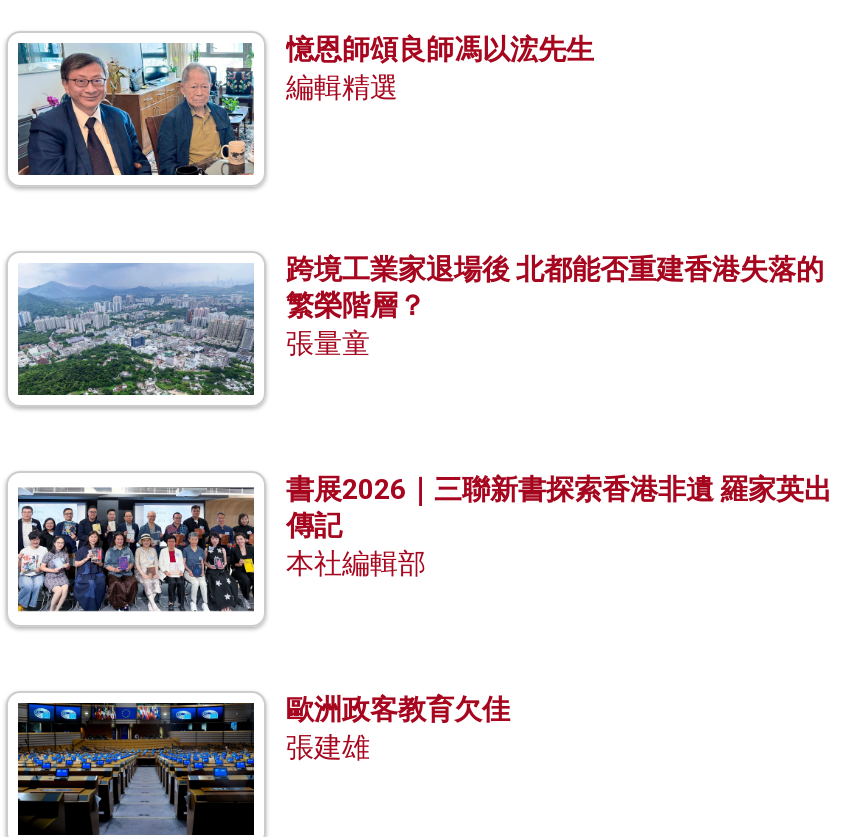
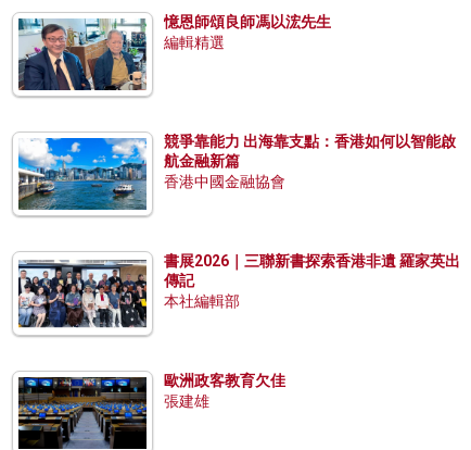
[18,253,824,397] [image] | 跨境工業家退場後 北都能否重建香港失落的 | 繁榮階層？ | 張量童 -> [18,132,456,211] [image] | 競爭靠能力 出海靠支點：香港如何以智能啟 | 航金融新篇 | 香港中國金融協會

